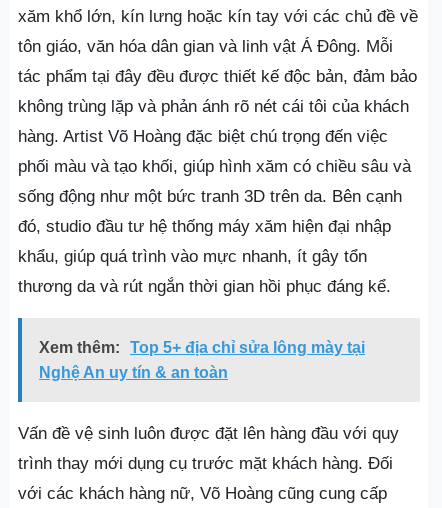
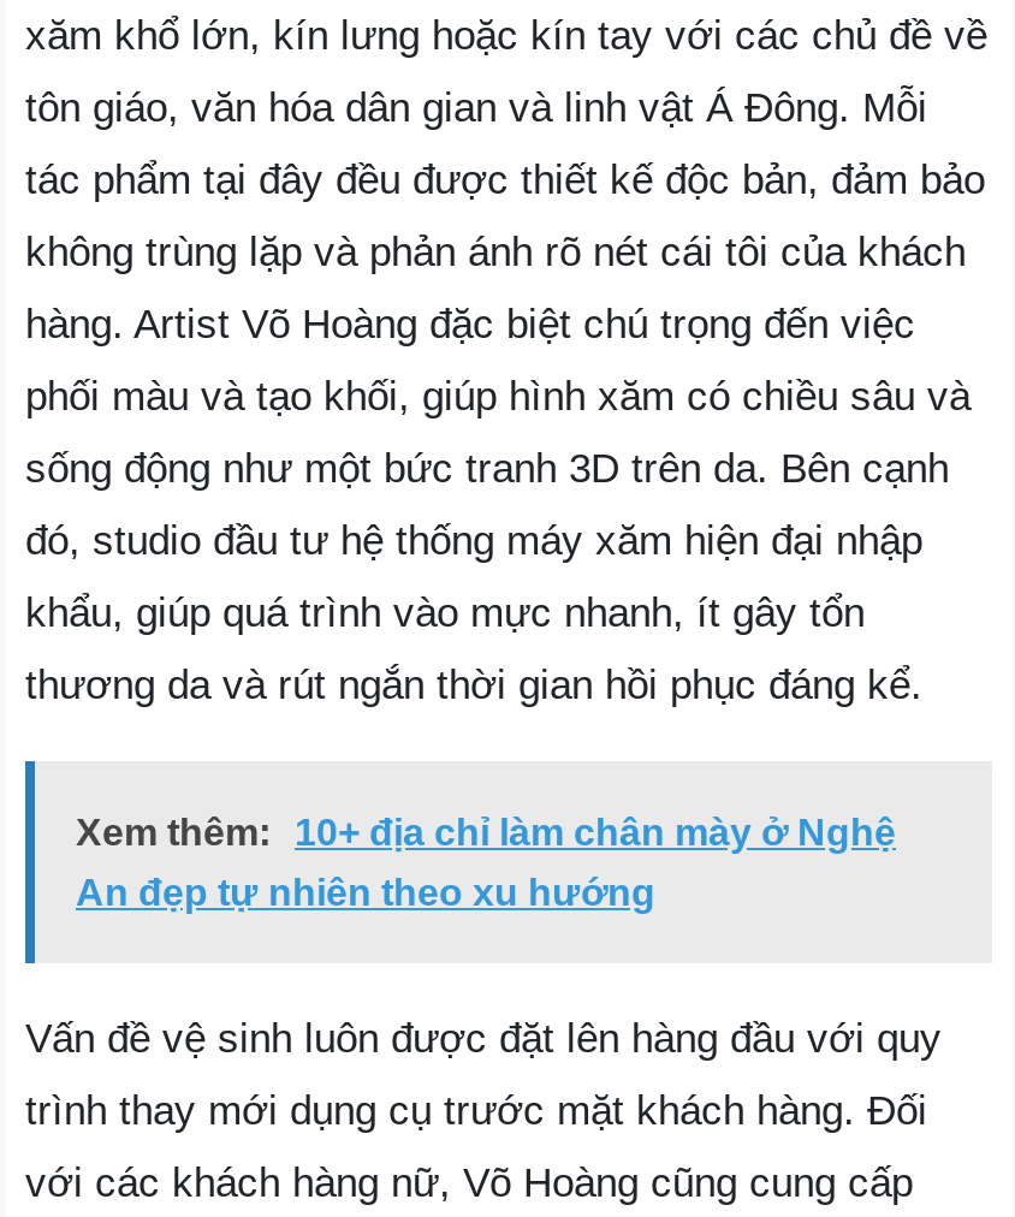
[39,338,365,355] Xem thêm: Top 5+ địa chỉ sửa lông mày tại -> [76,811,896,851] Xem thêm: 10+ địa chỉ làm chân mày ở Nghệ
[39,363,228,380] Nghệ An uy tín & an toàn -> [76,871,655,912] An đẹp tự nhiên theo xu hướng

